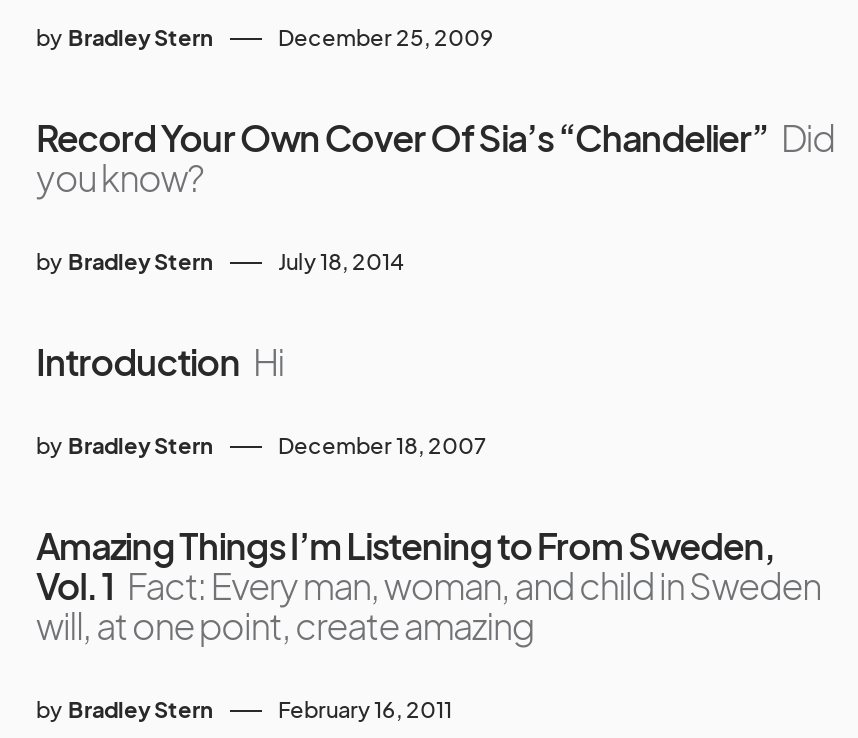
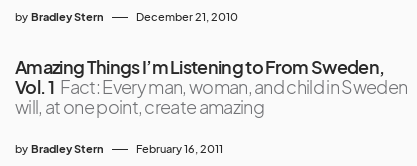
[36,25,835,459] December 25, 2009 | Record Your Own Cover Of Sia’s “Chandelier” Did | you know? | by Bradley Stern | July 18, 2014 | Introduction Hi | by Bradley Stern | December 18, 2007 -> [136,10,238,23] December 21, 2010

